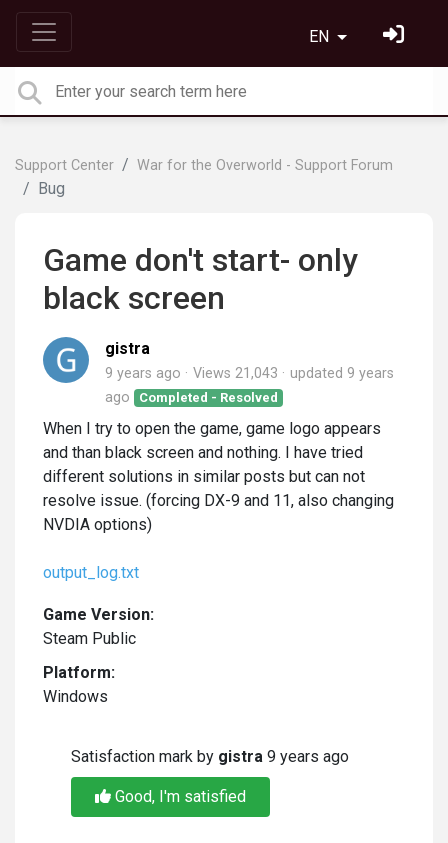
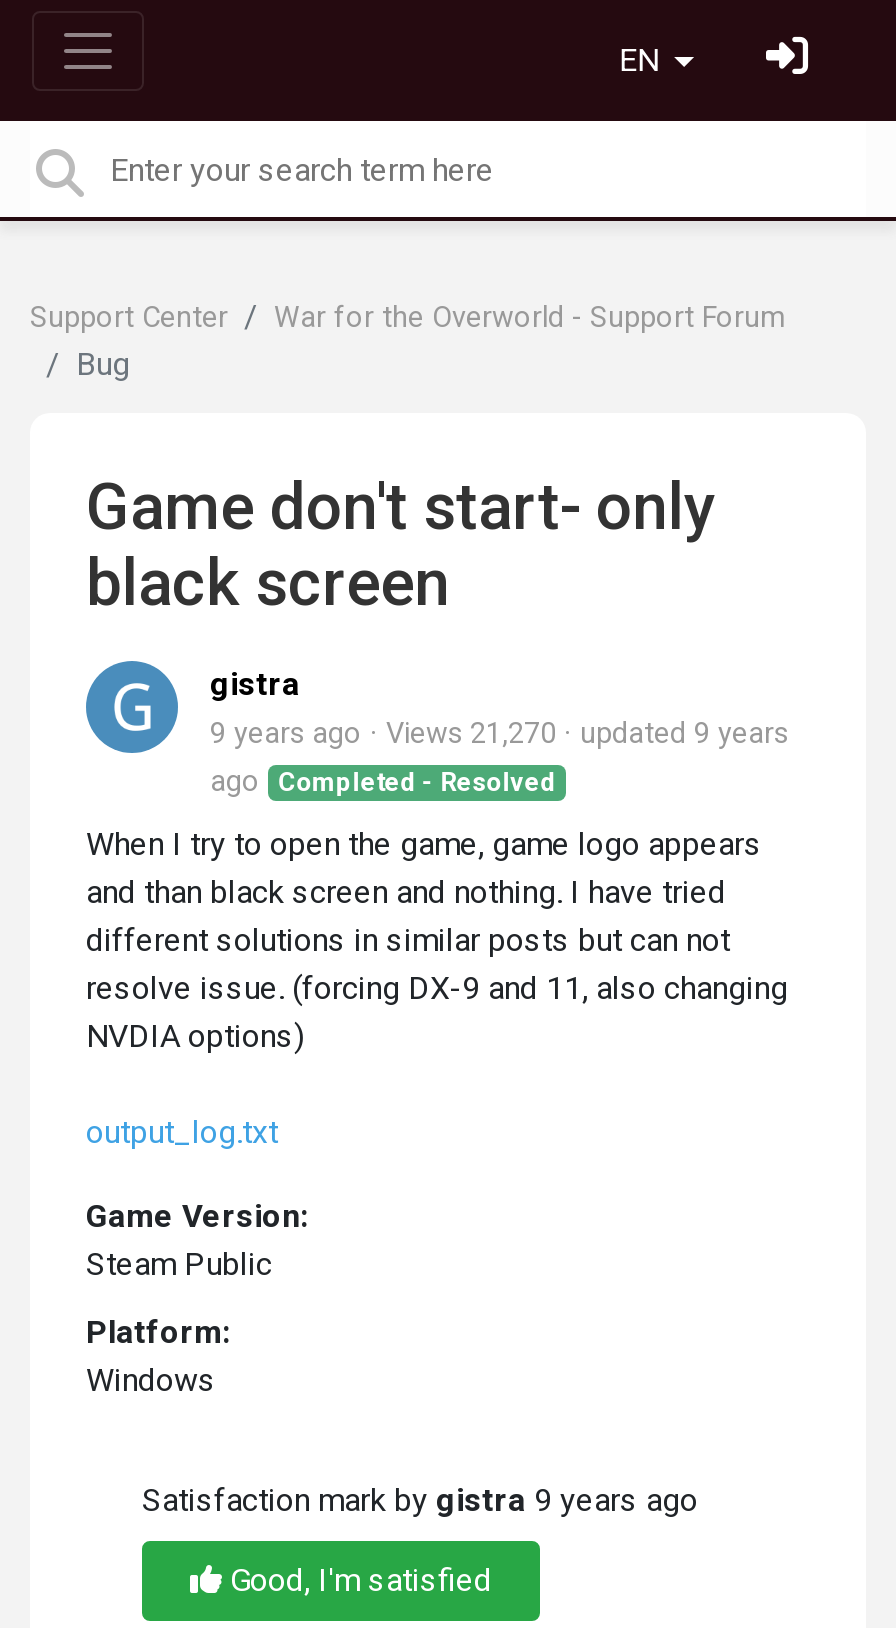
[105,365,394,382] 9 years ago Views 21,043 updated 9 years -> [210,717,788,751] 9 years ago Views 21,270 updated 9 years

